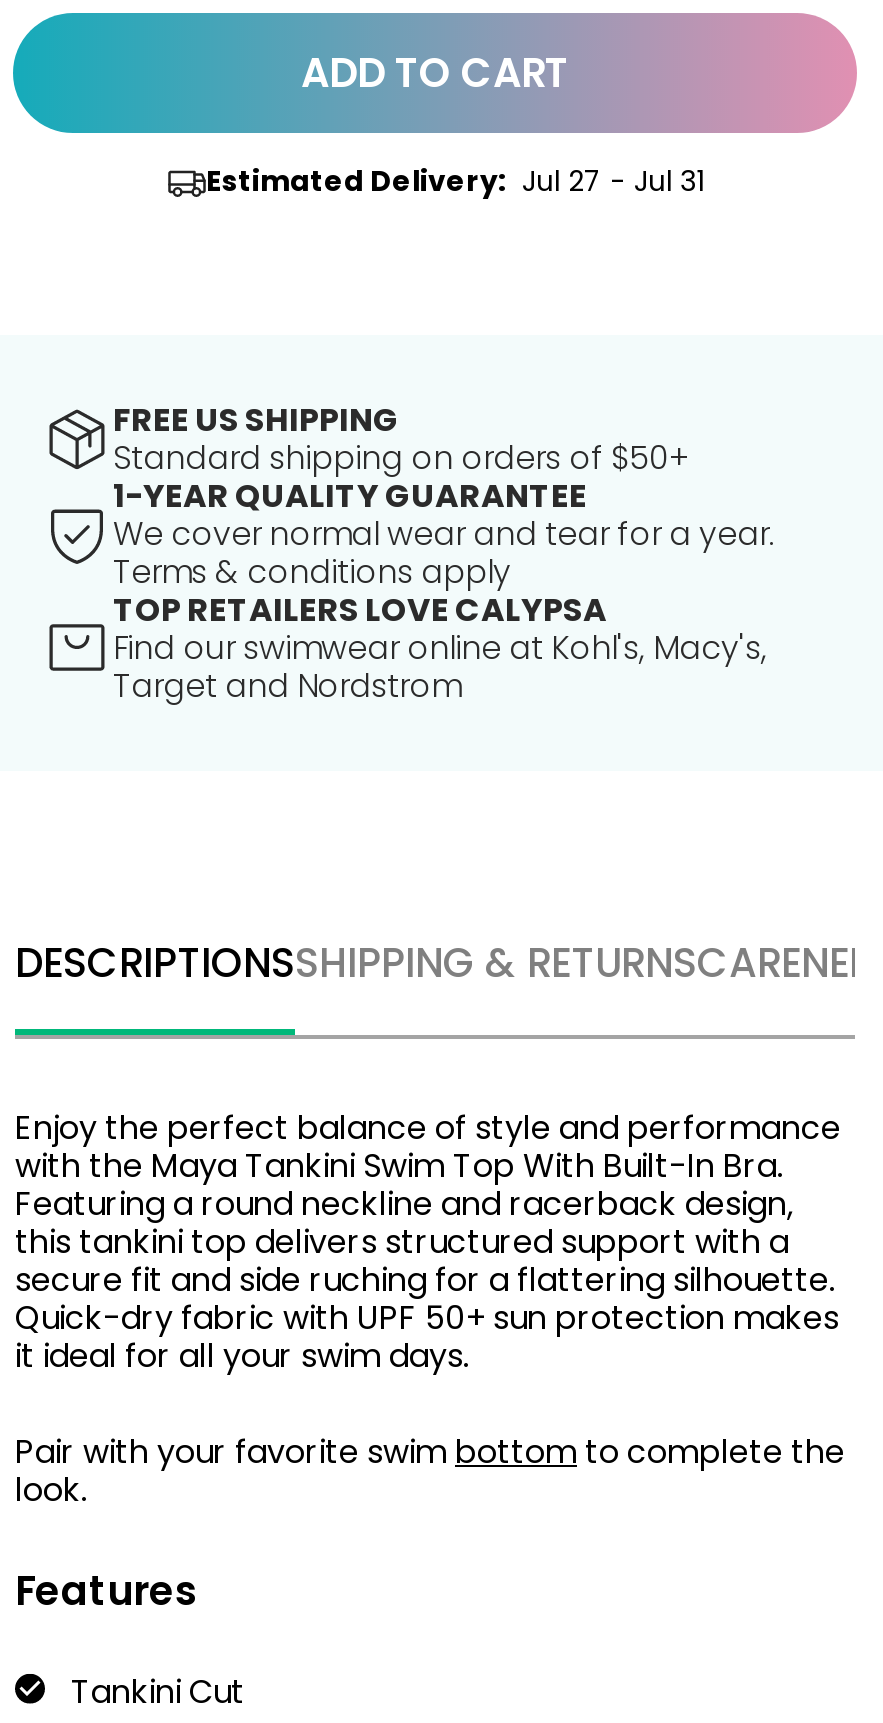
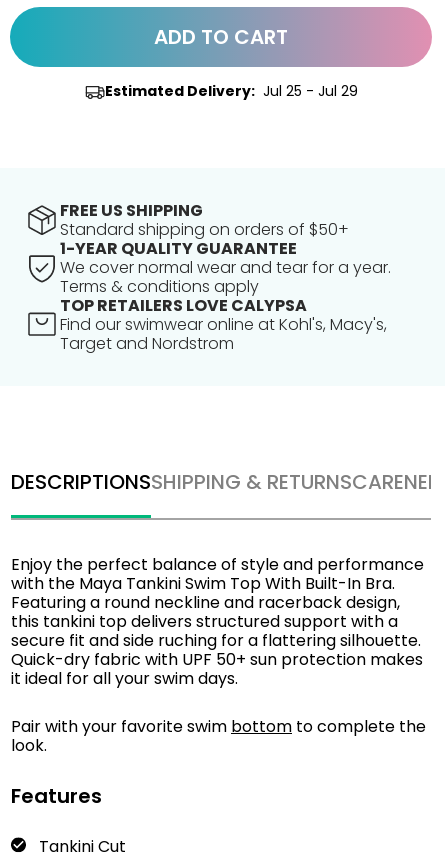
[206,162,704,202] Estimated Delivery: Jul 27 - Jul 31 -> [104,81,357,101] Estimated Delivery: Jul 25 - Jul 29

